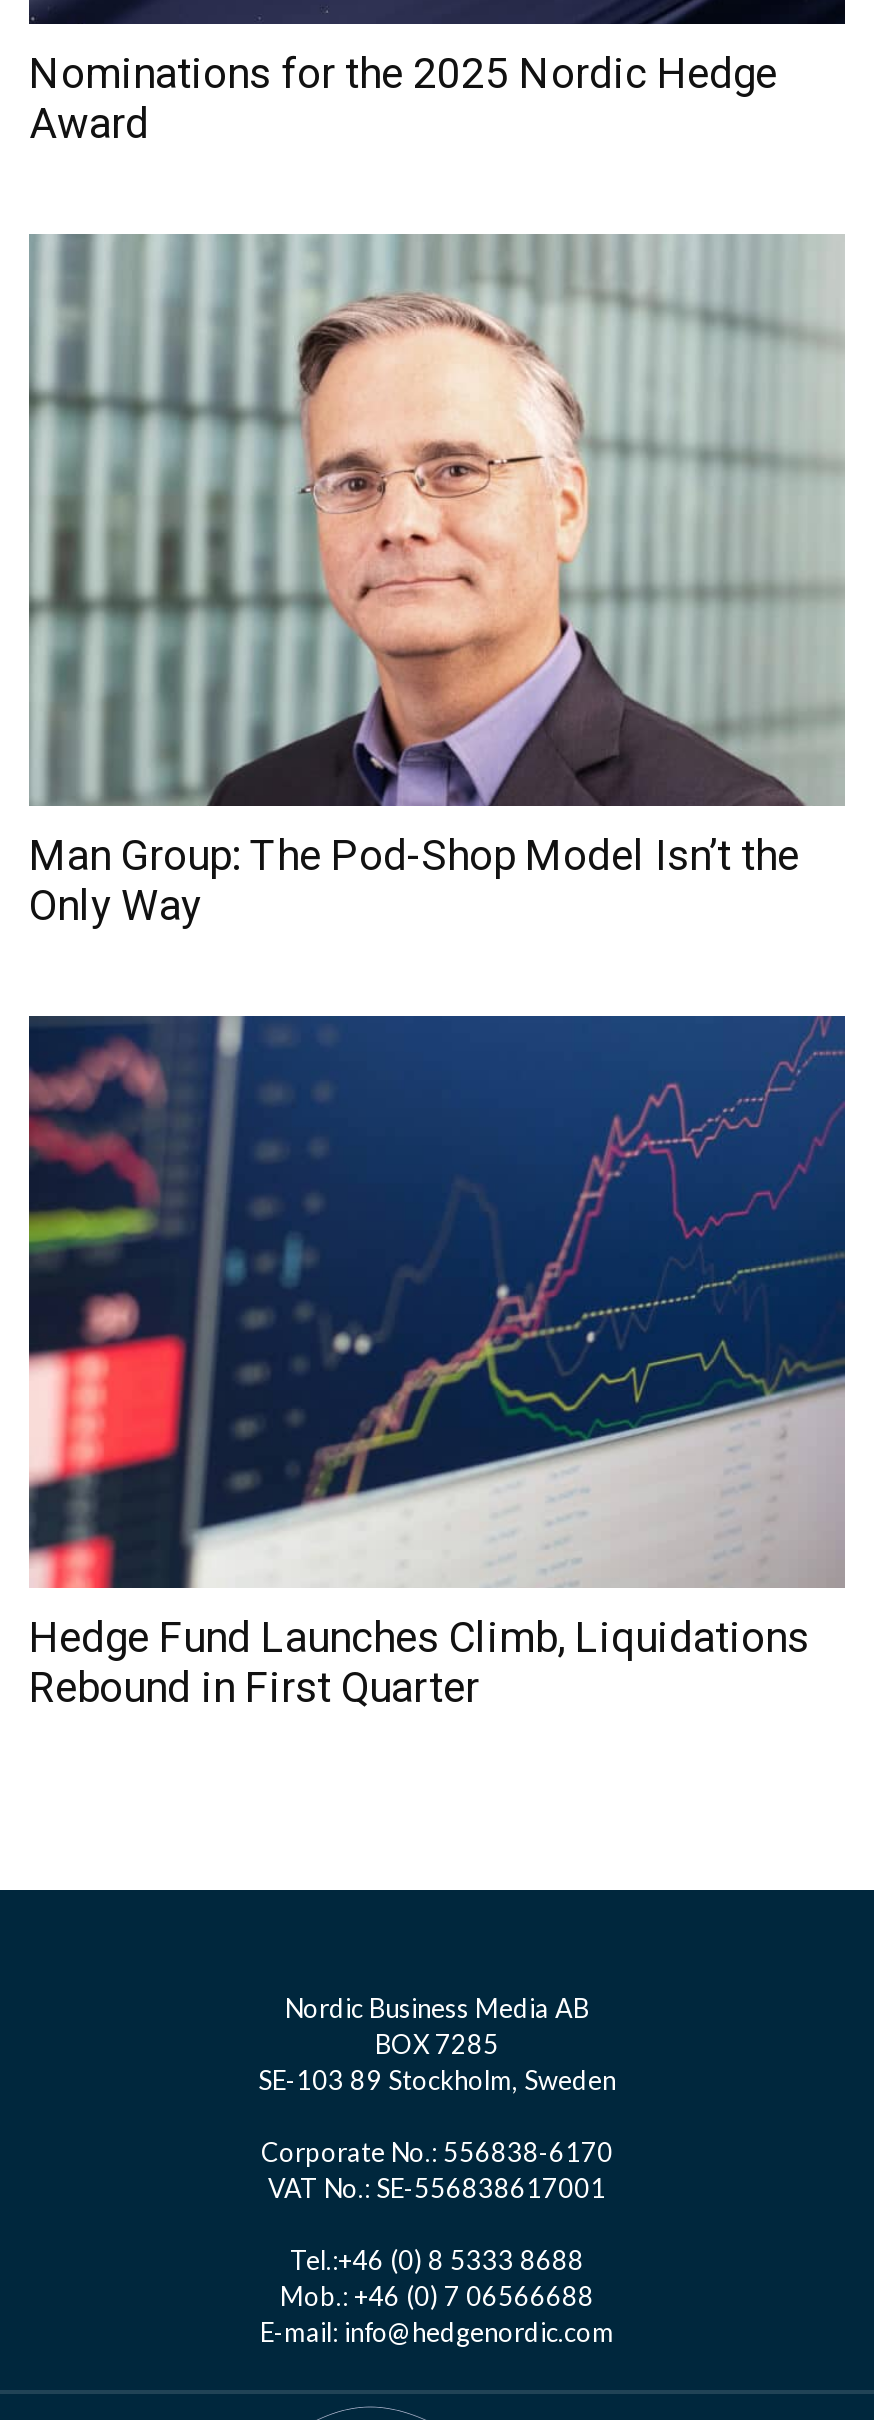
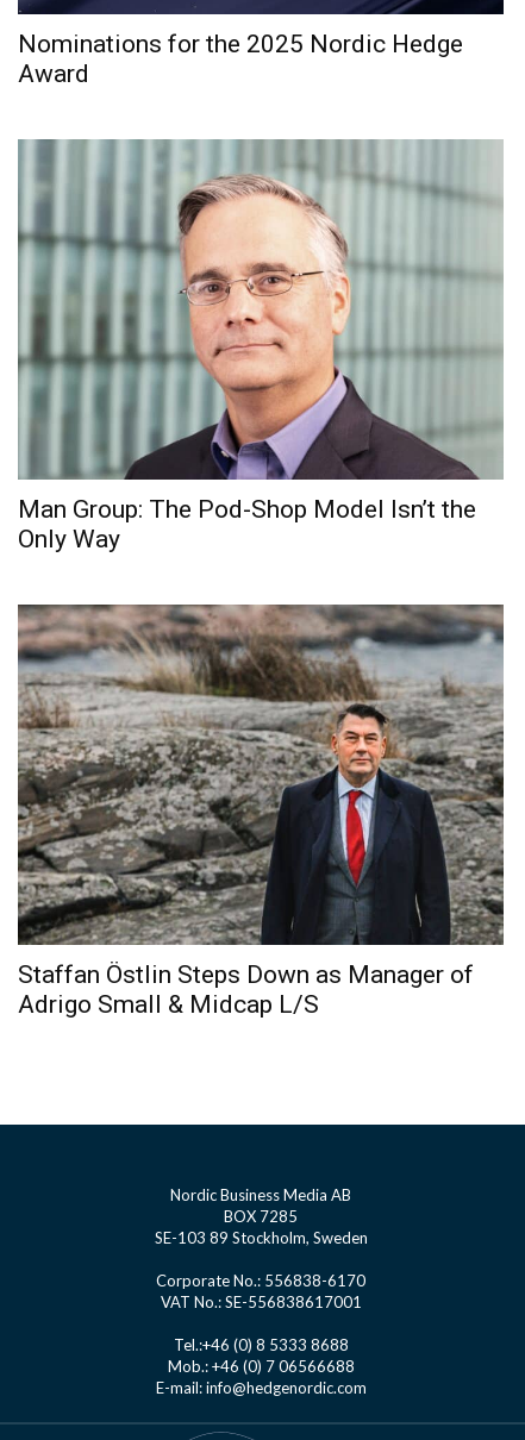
[27,1014,847,1711] [image] | Hedge Fund Launches Climb, Liquidations | Rebound in First Quarter -> [17,603,505,1018] [image] | Staffan Östlin Steps Down as Manager of | Adrigo Small & Midcap L/S

